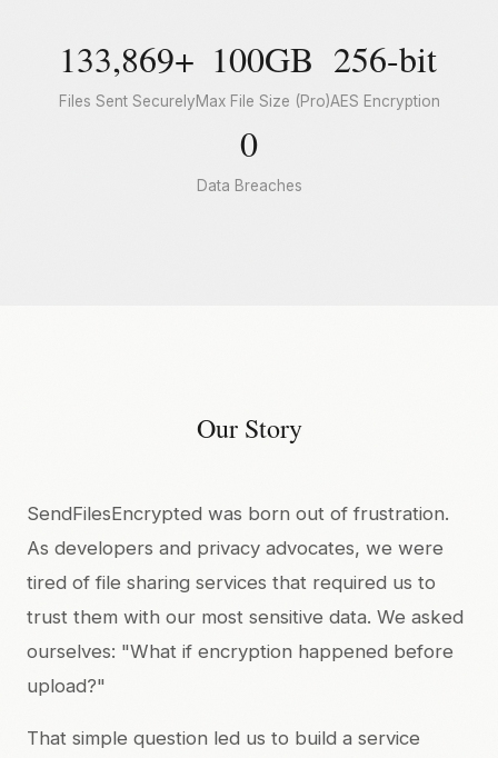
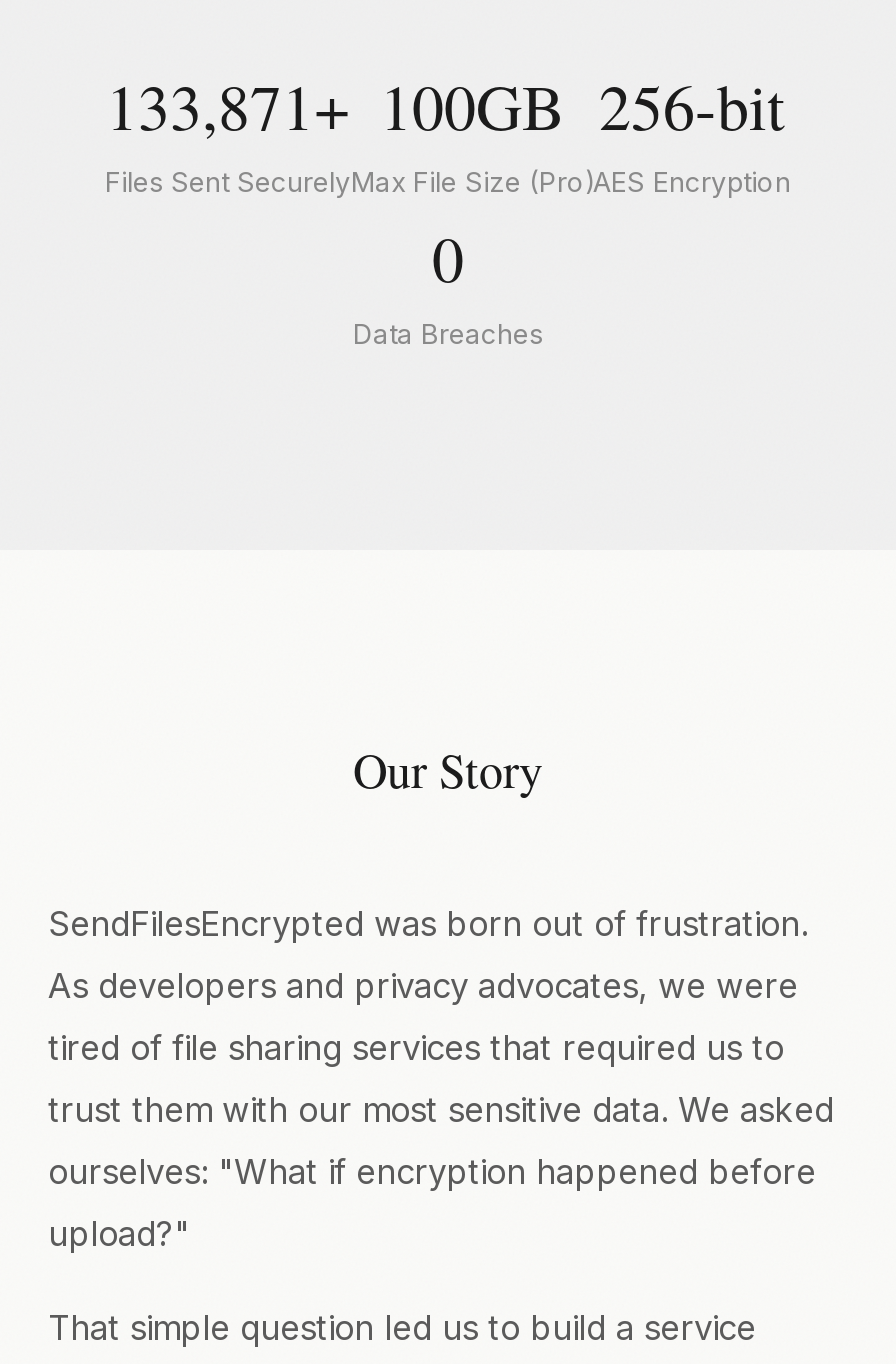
[59,34,436,82] 133,869+ 100GB 256-bit -> [106,62,785,148] 133,871+ 100GB 256-bit

